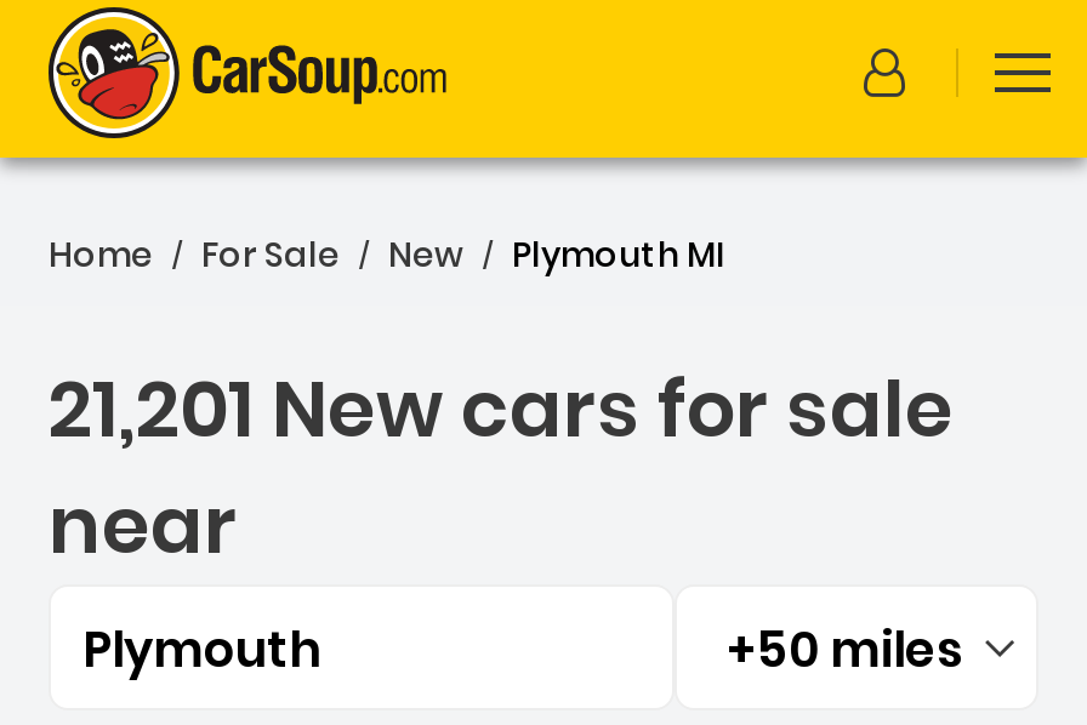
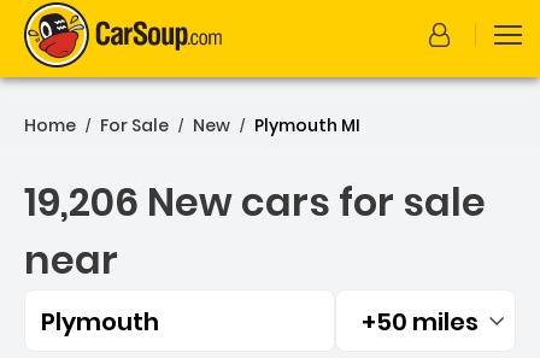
[49,354,954,463] 21,201 New cars for sale -> [24,175,486,229] 19,206 New cars for sale

